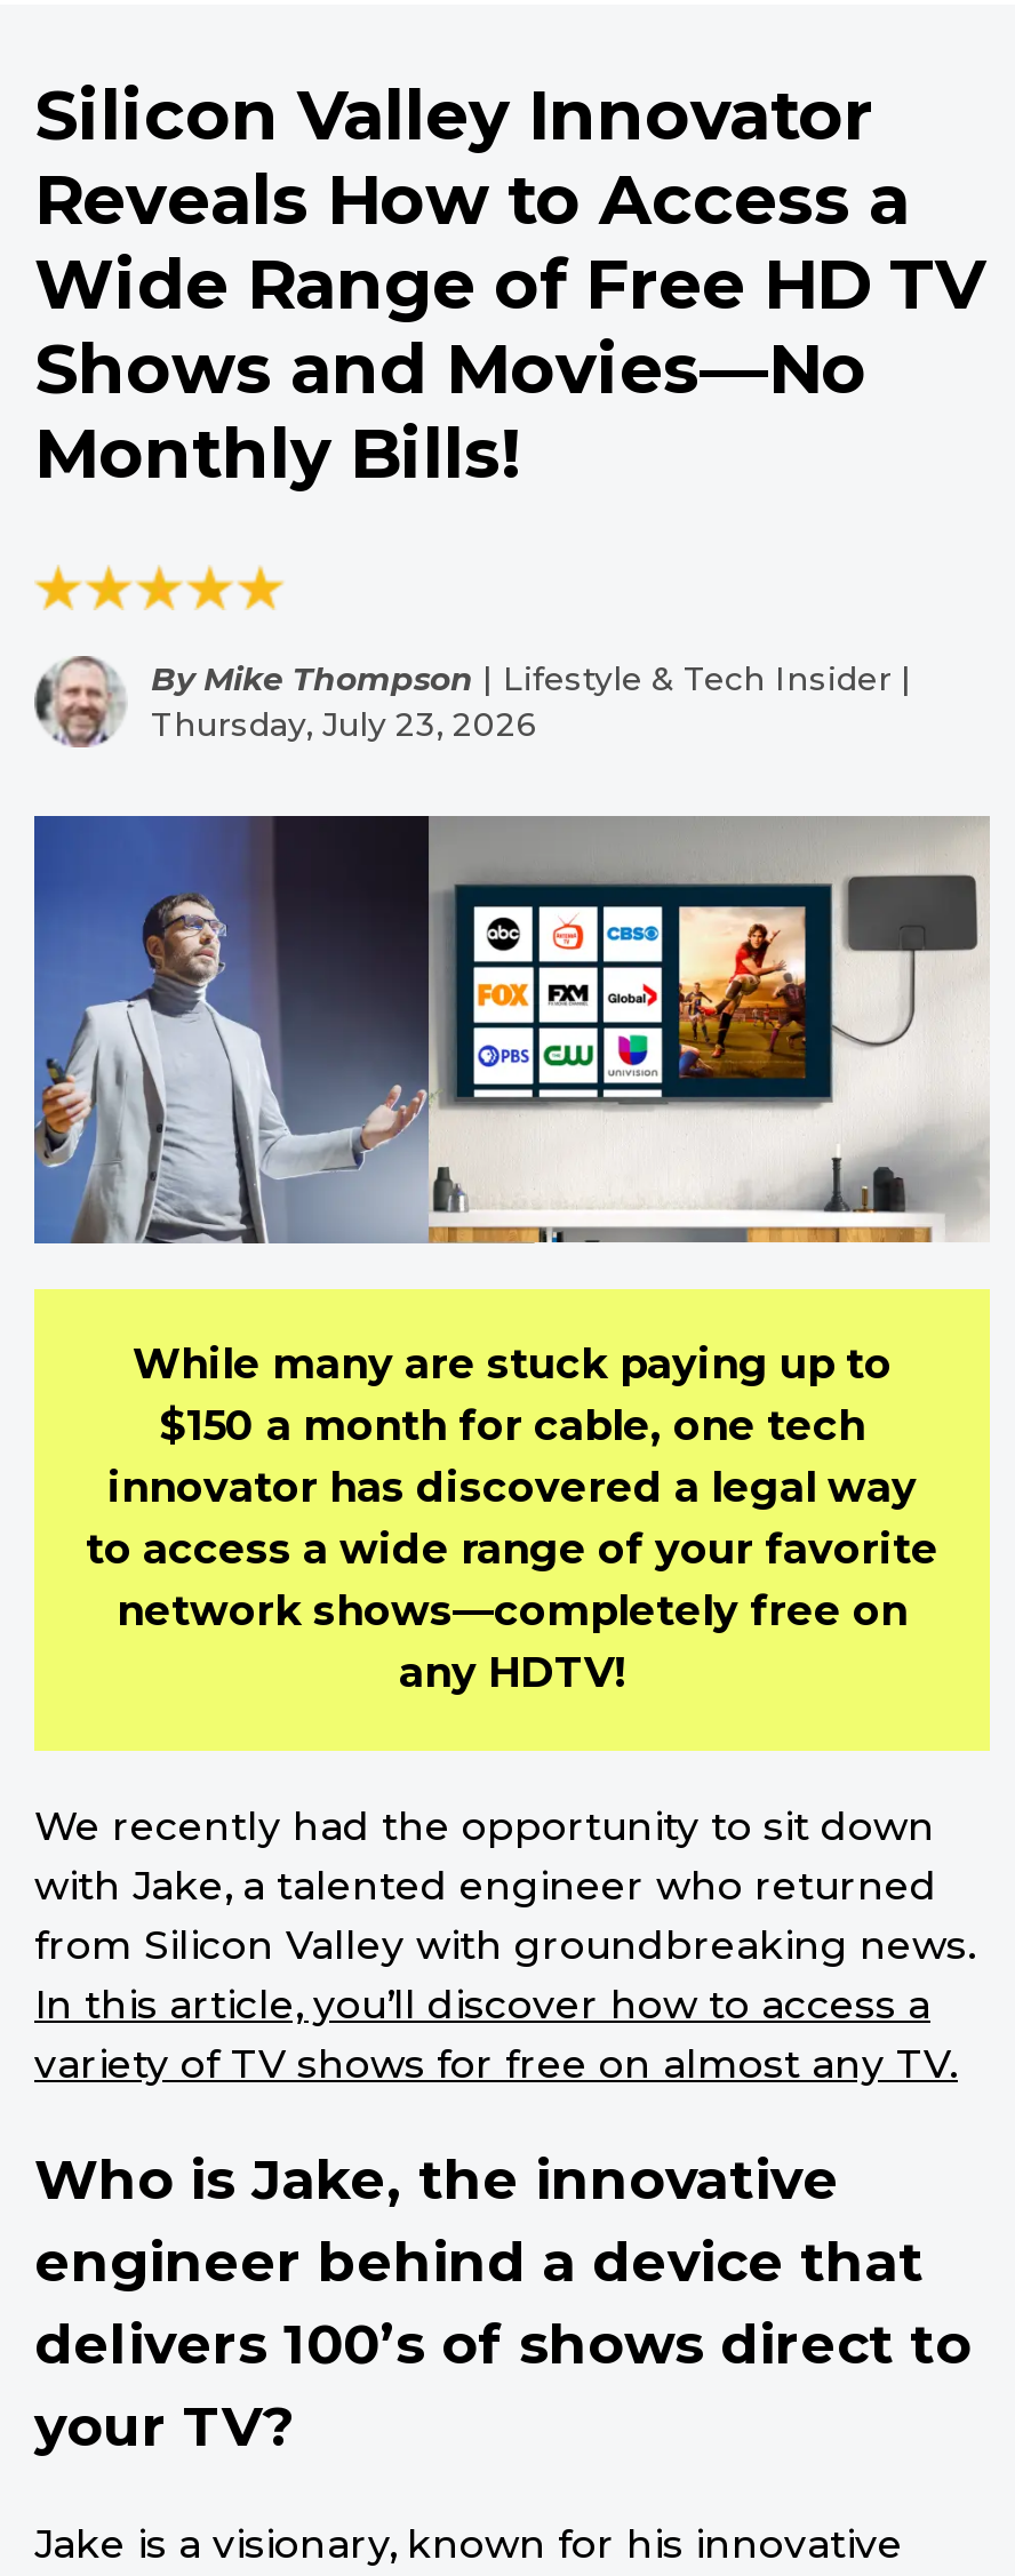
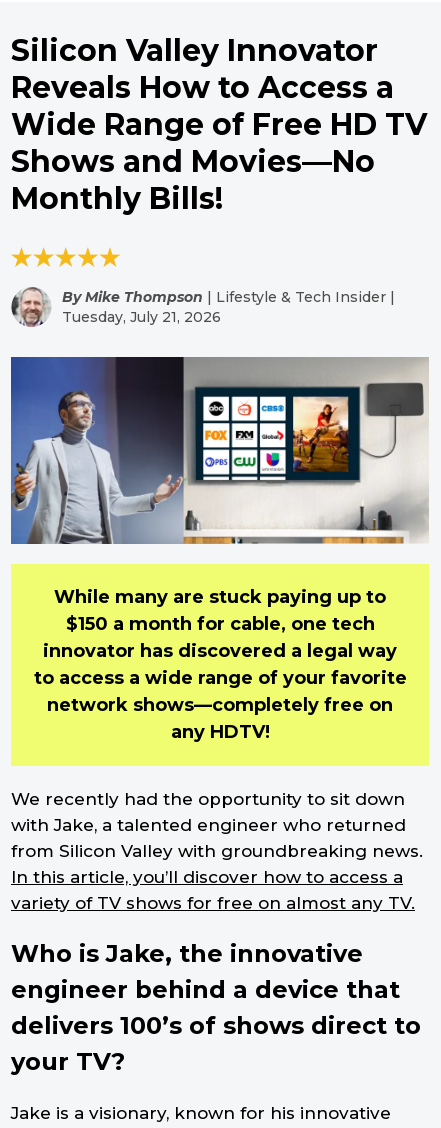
[151,704,537,745] Thursday, July 23, 2026 -> [62,308,221,326] Tuesday, July 21, 2026

